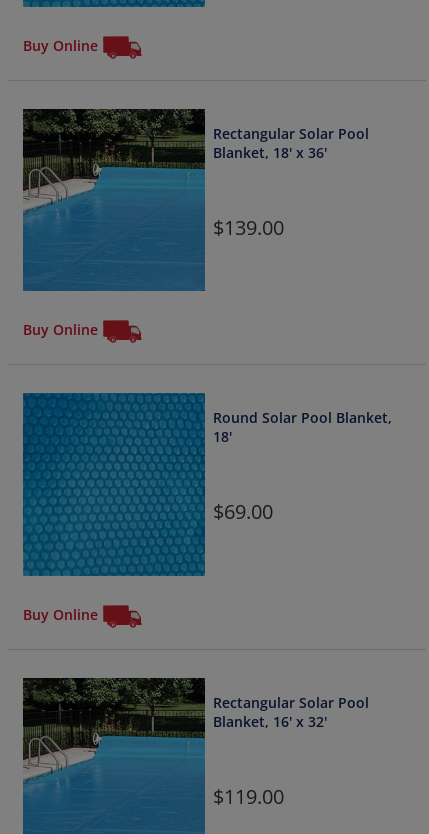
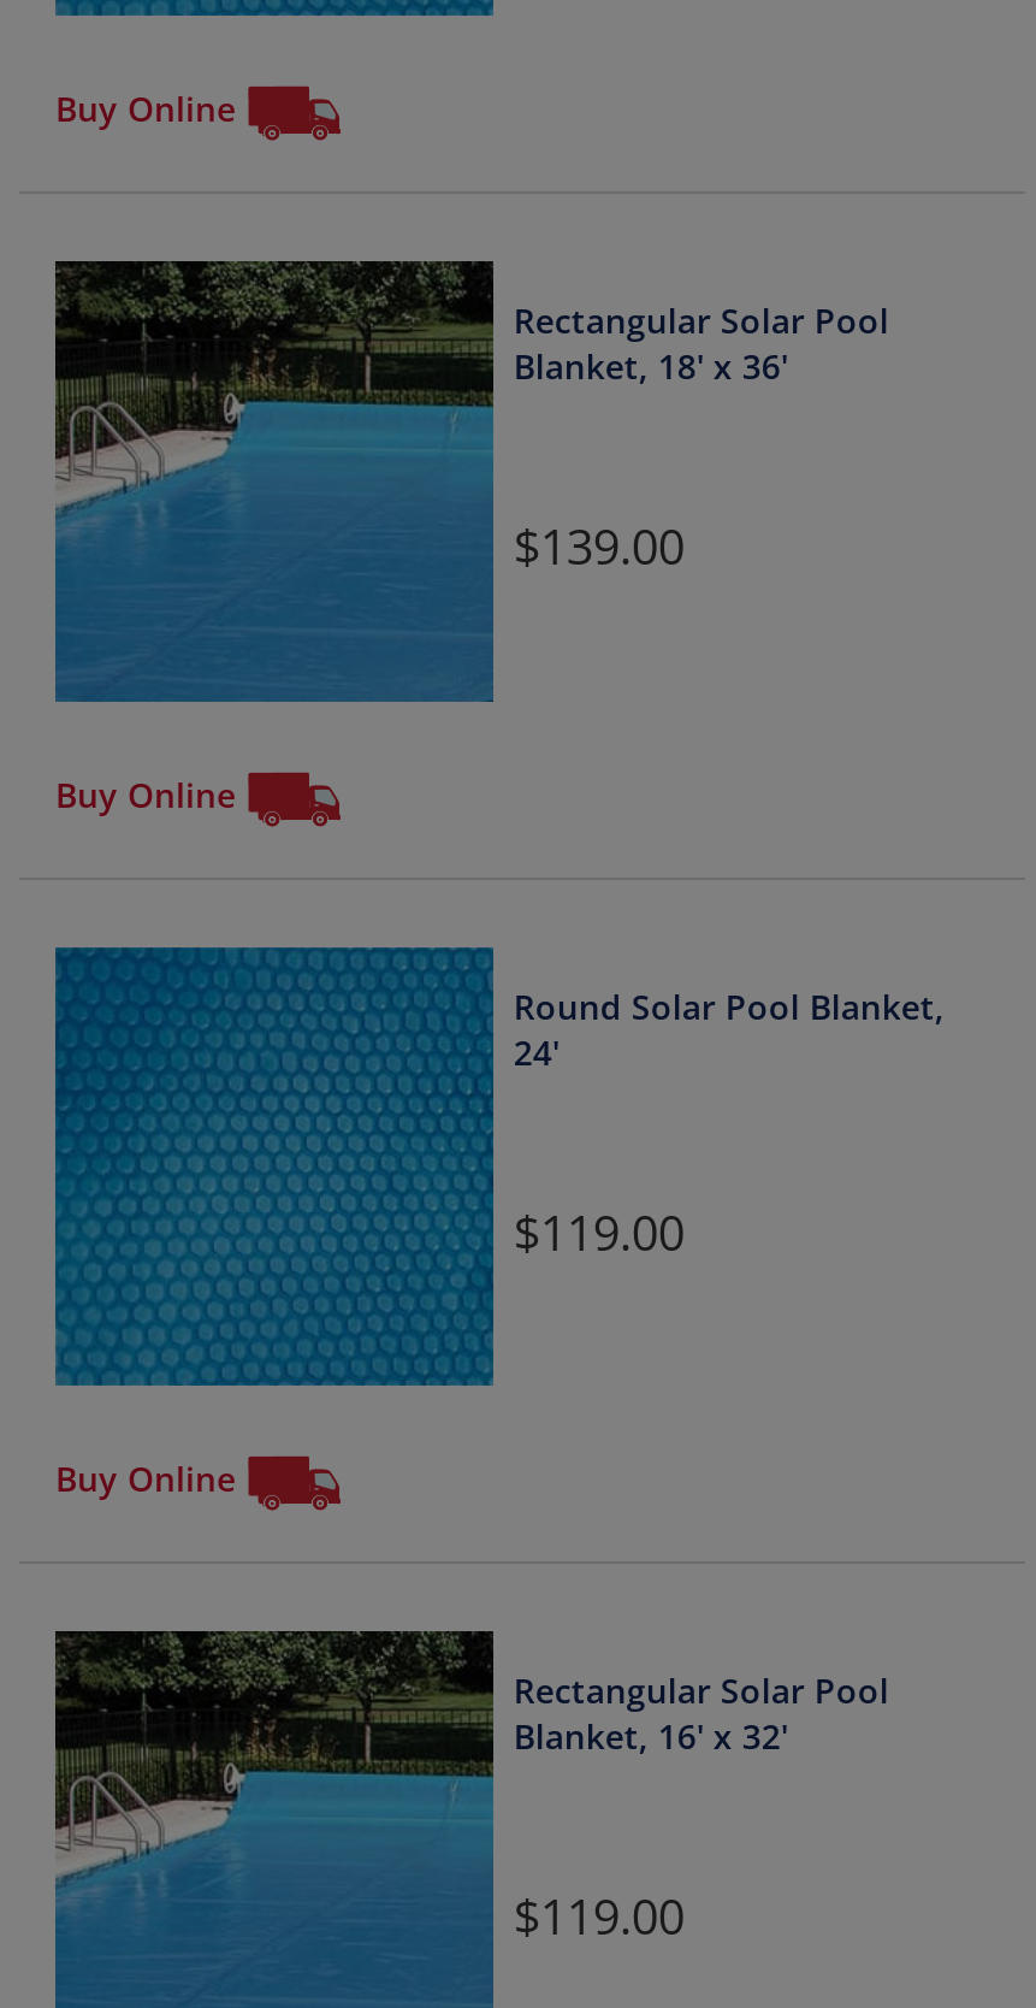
[213,427,232,446] 18' -> [514,1028,559,1074] 24'
[224,498,273,525] 69.00 -> [540,1199,684,1264] 119.00

